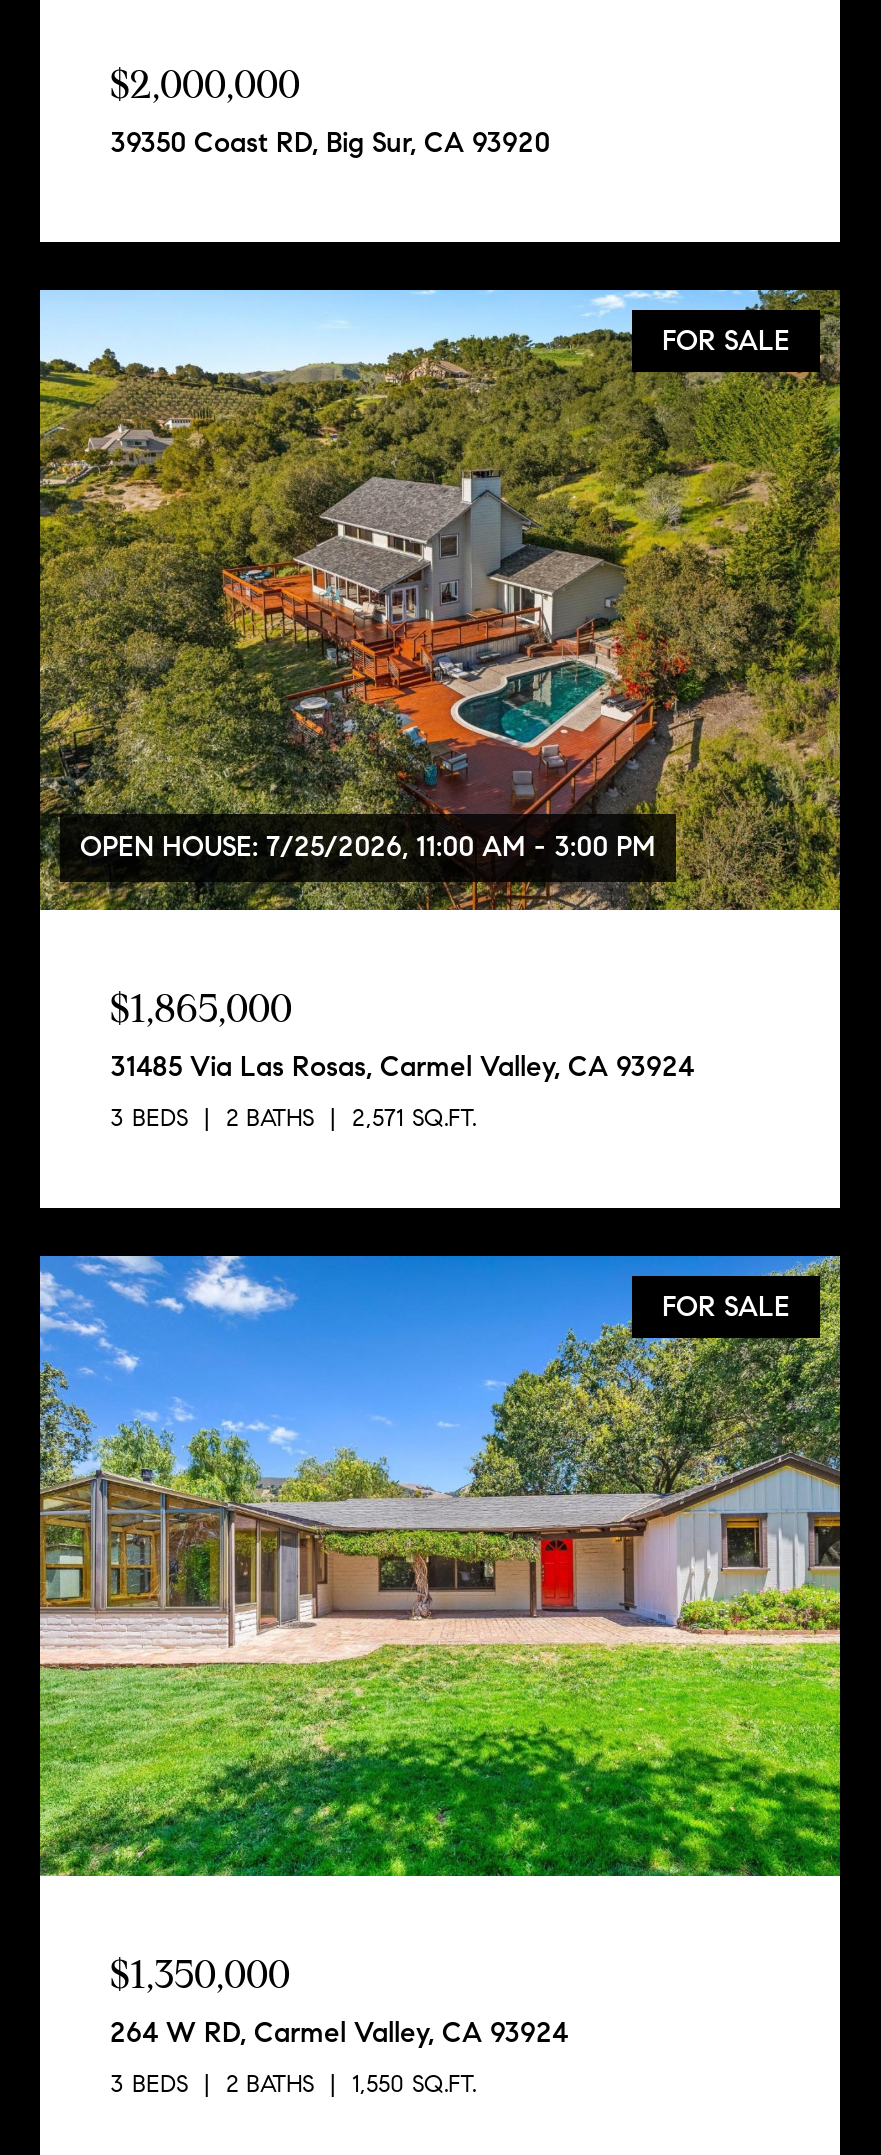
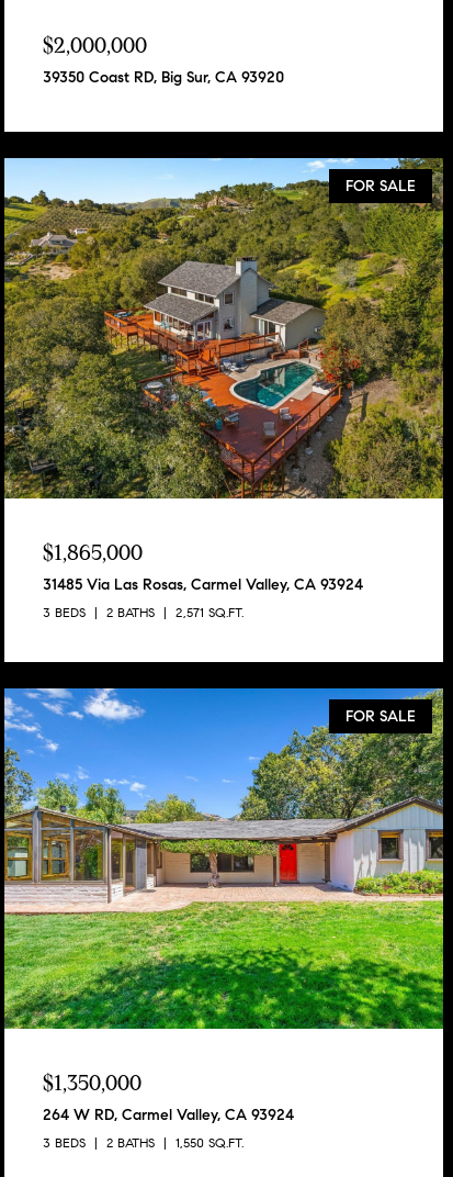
[80,830,656,864] OPEN HOUSE: 7/25/2026, 11:00 AM - 3:00 PM -> none

